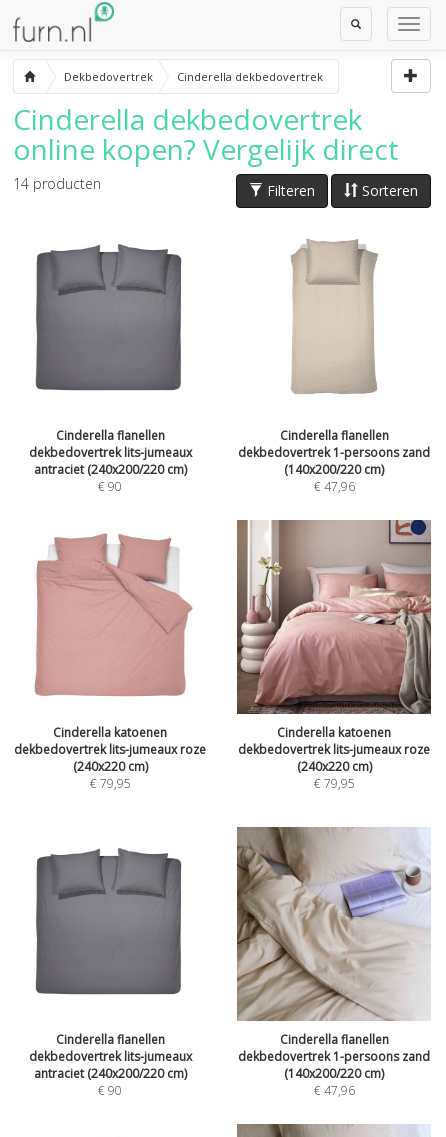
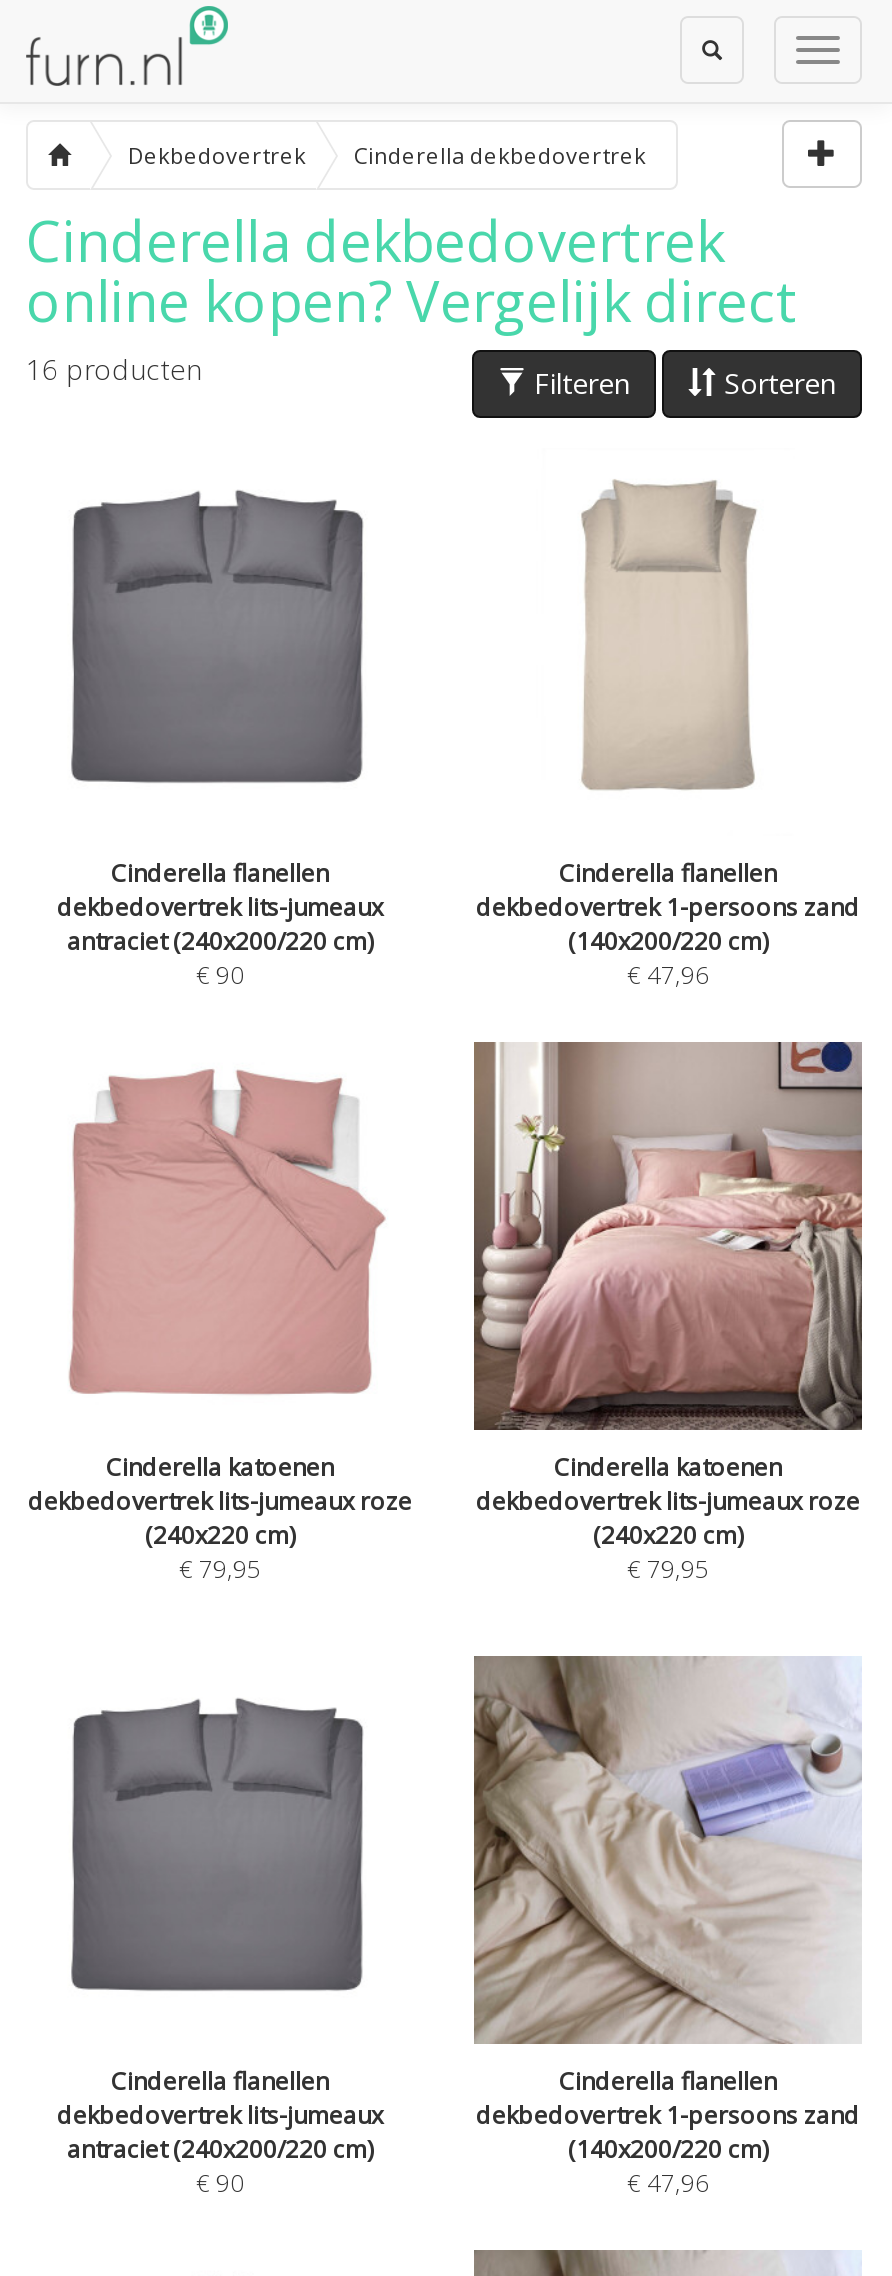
[13,174,101,193] 14 producten -> [26,350,202,388] 16 producten

